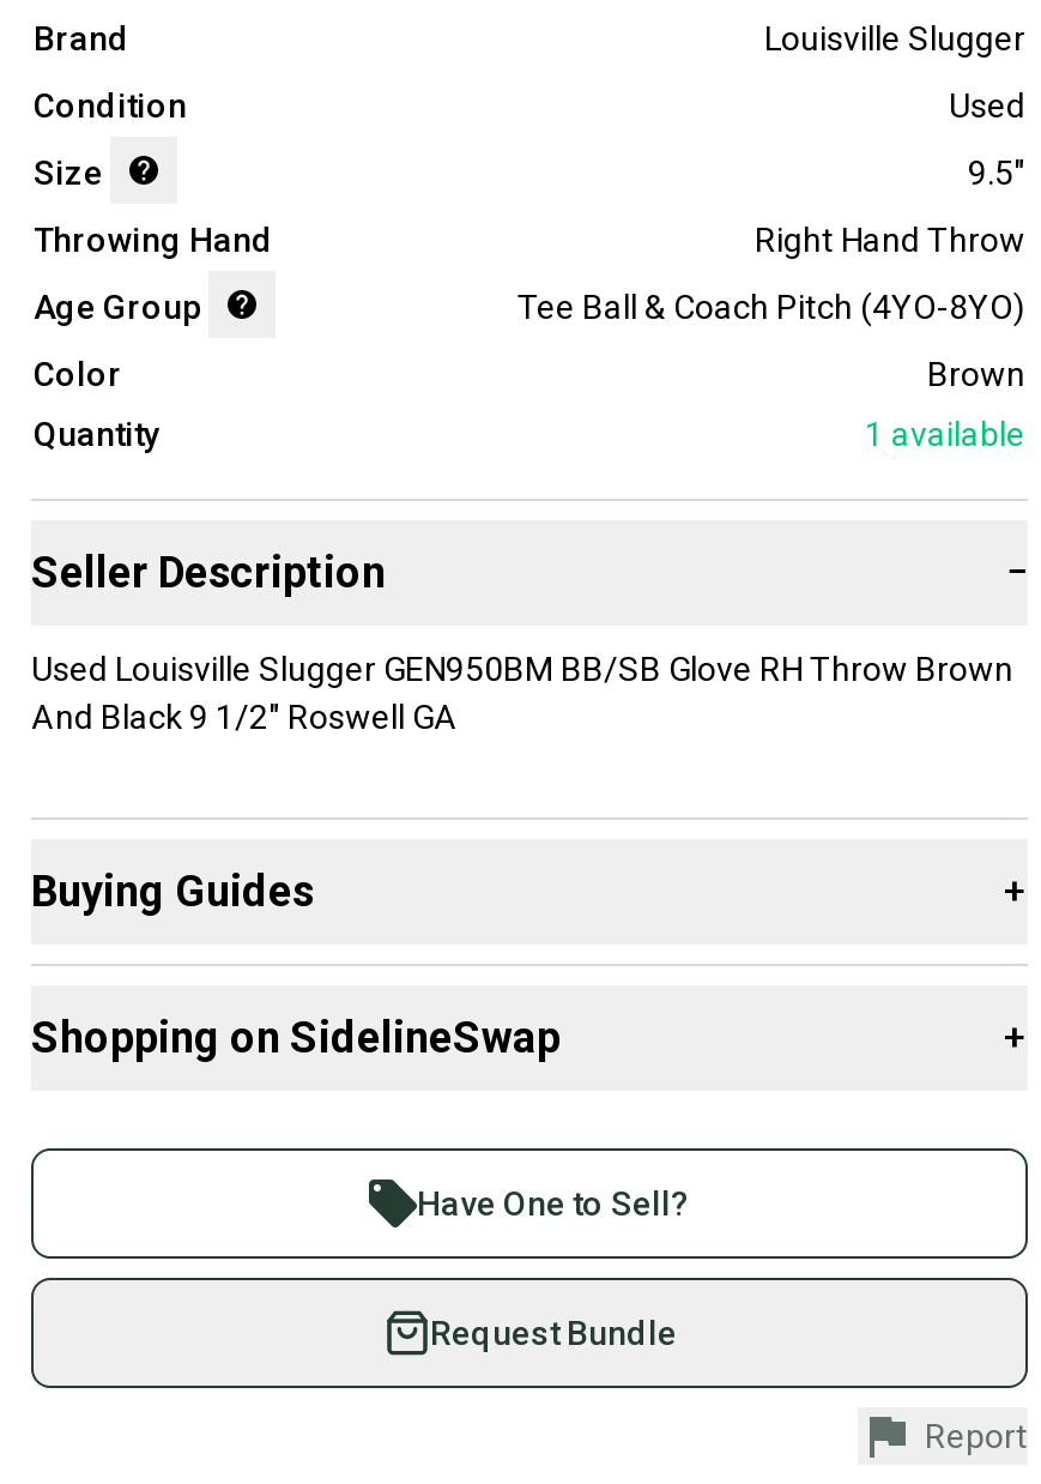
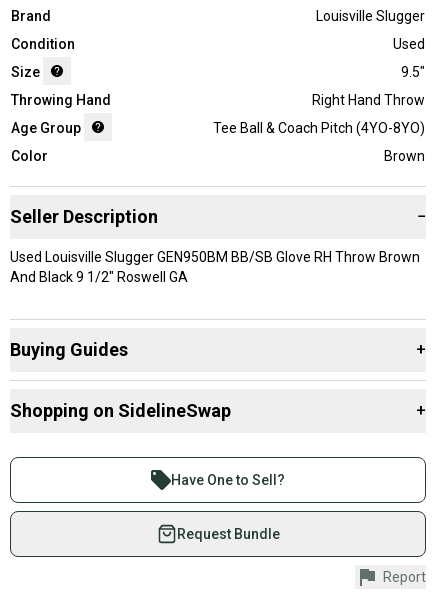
[34,416,1025,454] Quantity | 1 available -> none

